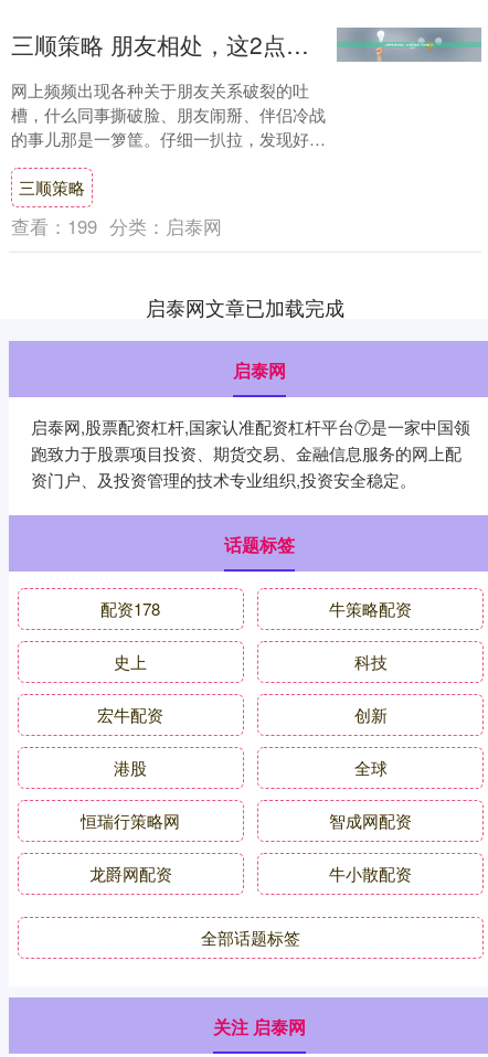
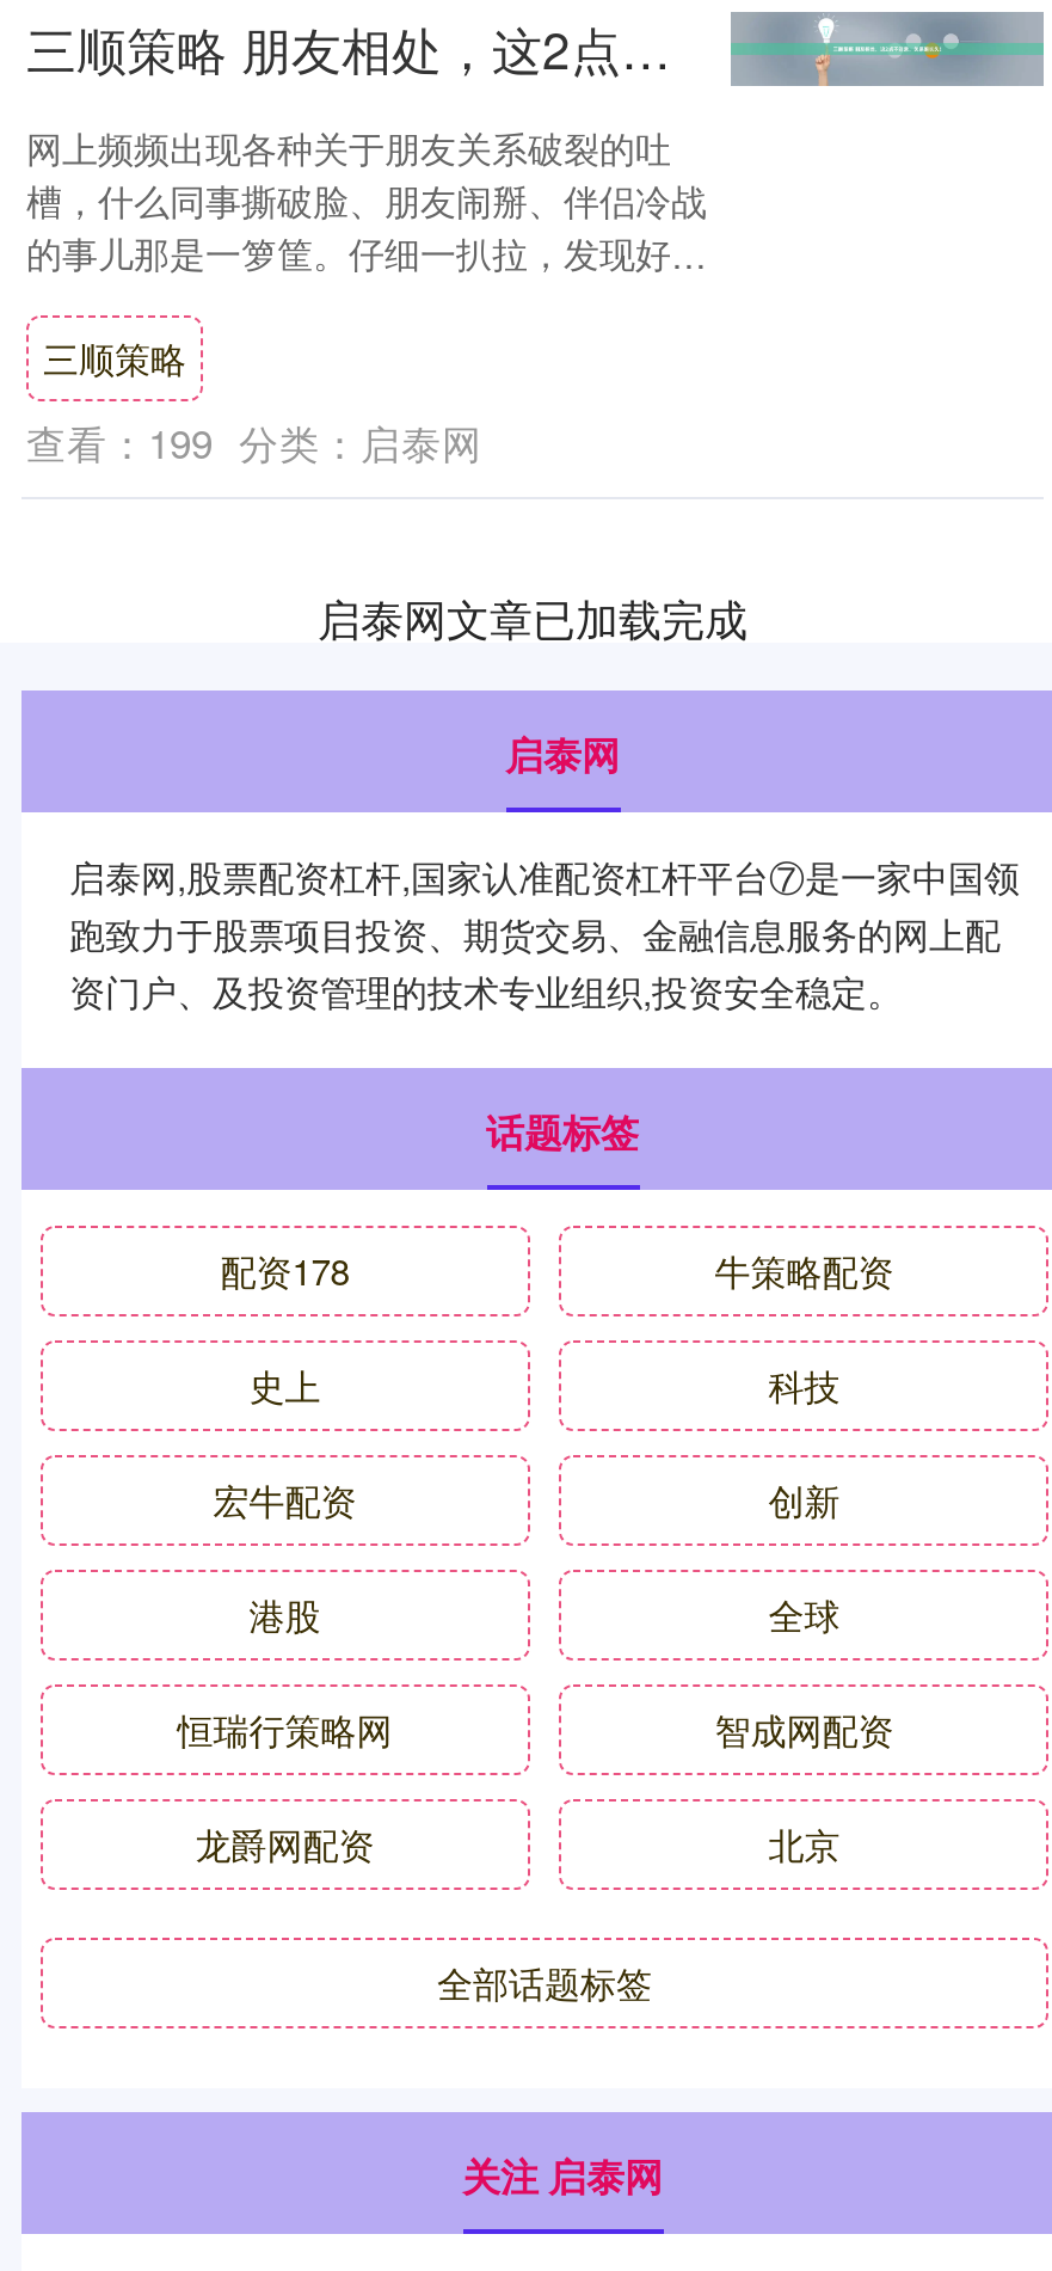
[329,862,412,885] 牛小散配资 -> [768,1819,840,1869] 北京

